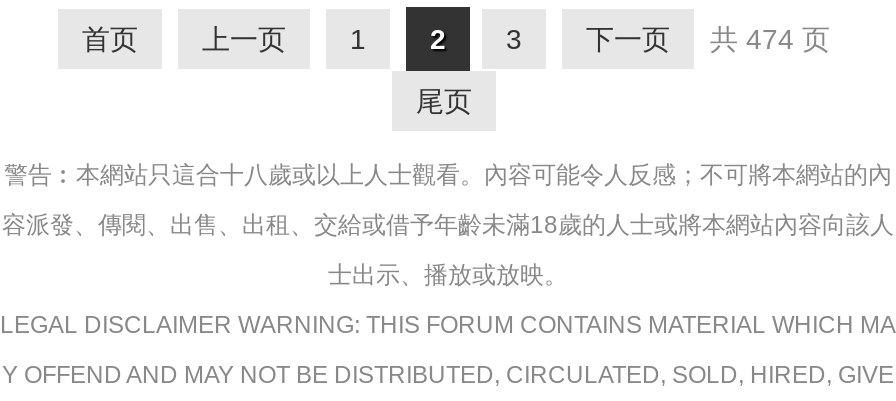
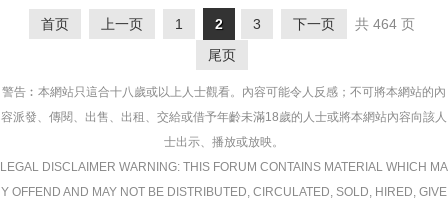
[82,23,838,55] 首页 上一页 1 2 3 下一页 共 474 页 -> [41,16,419,32] 首页 上一页 1 2 3 下一页 共 464 页

